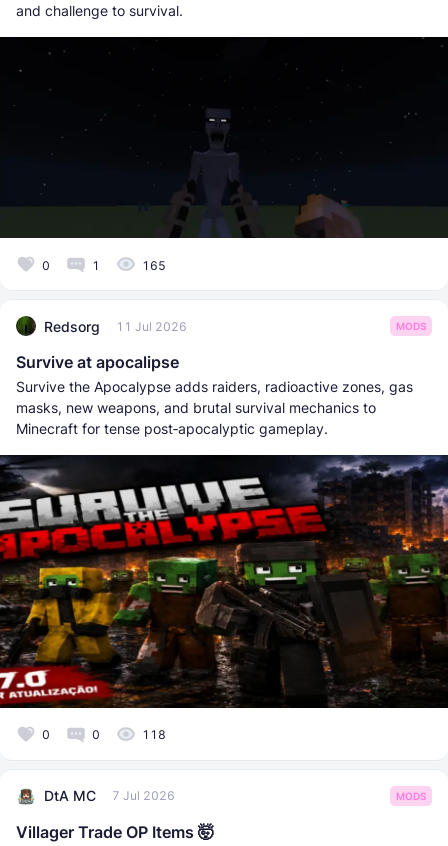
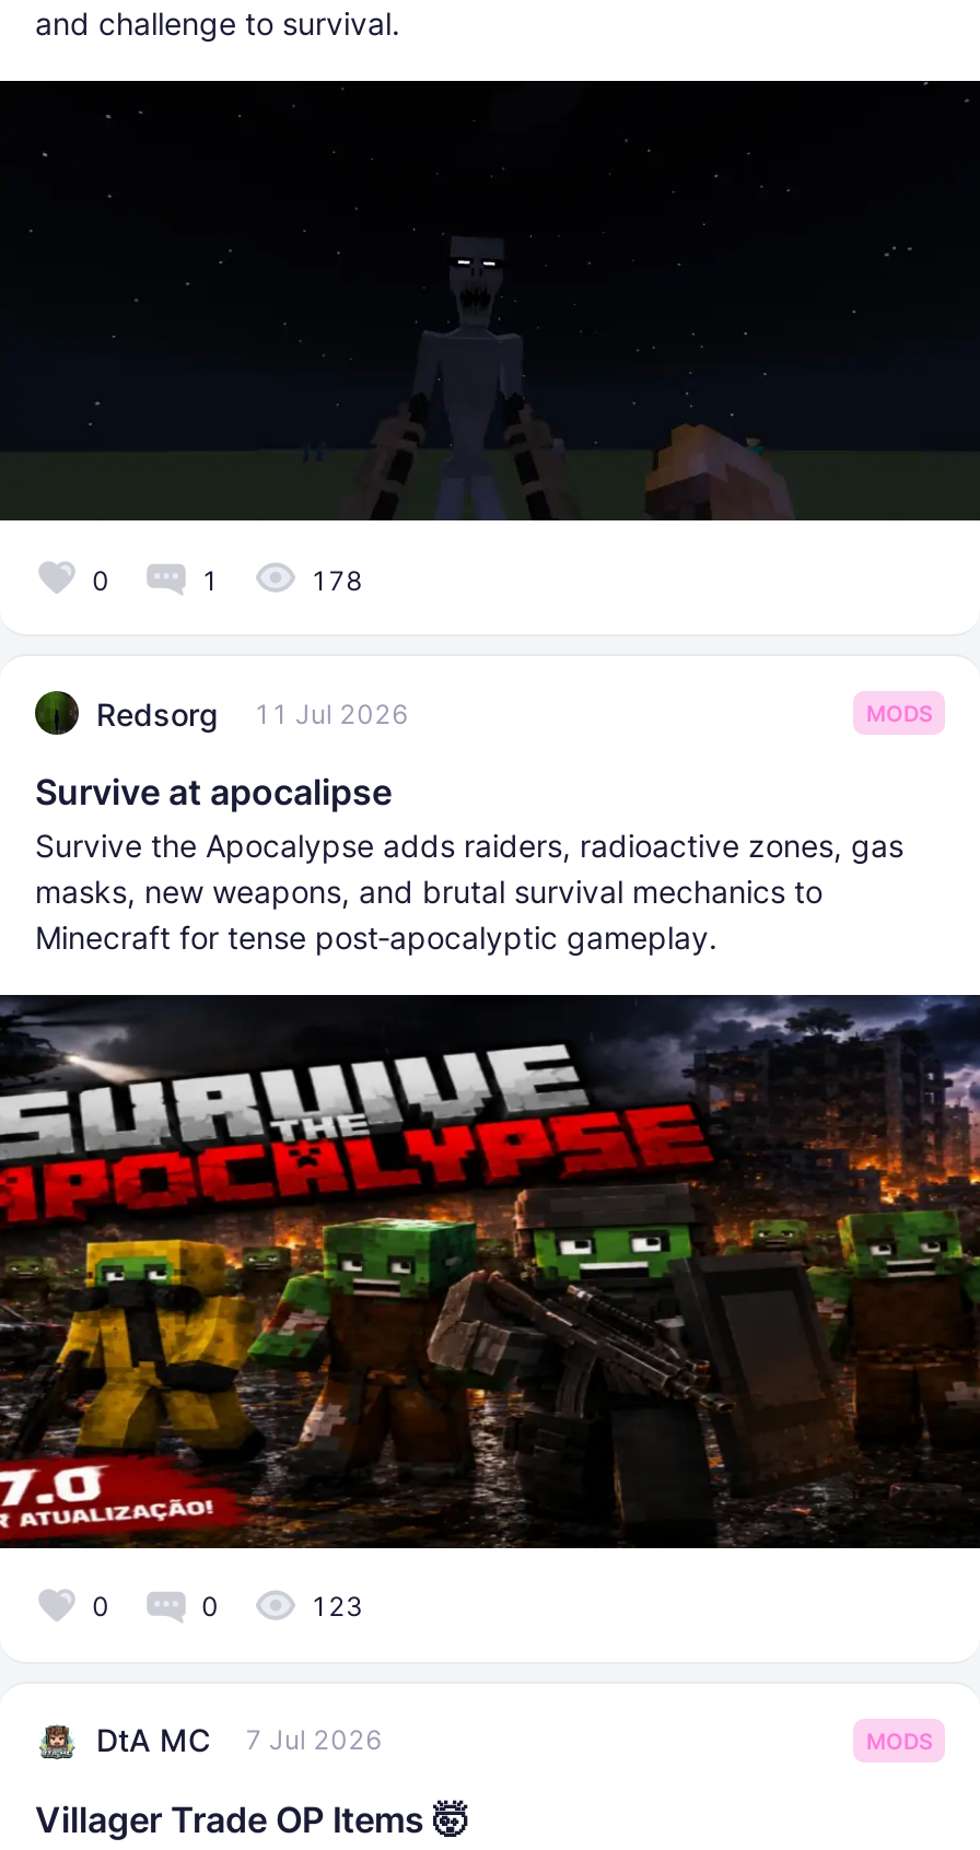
[142,258,166,273] 165 -> [311,564,363,597] 178
[142,727,166,742] 118 -> [311,1590,363,1623] 123

